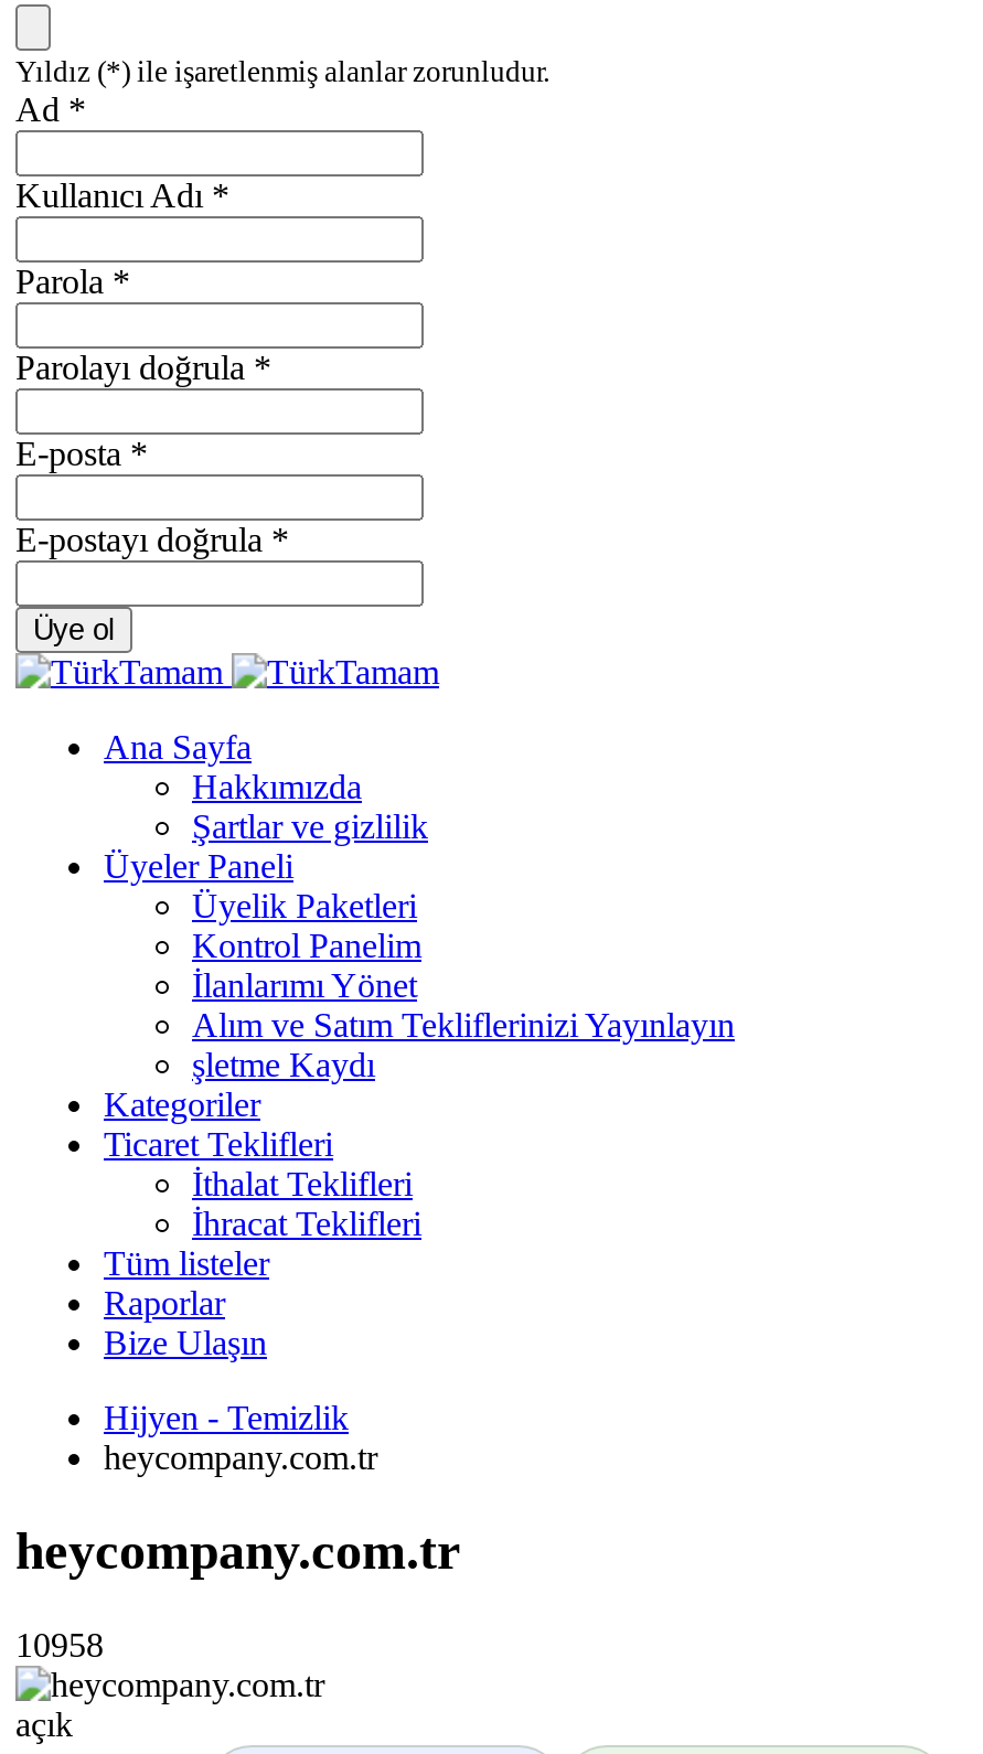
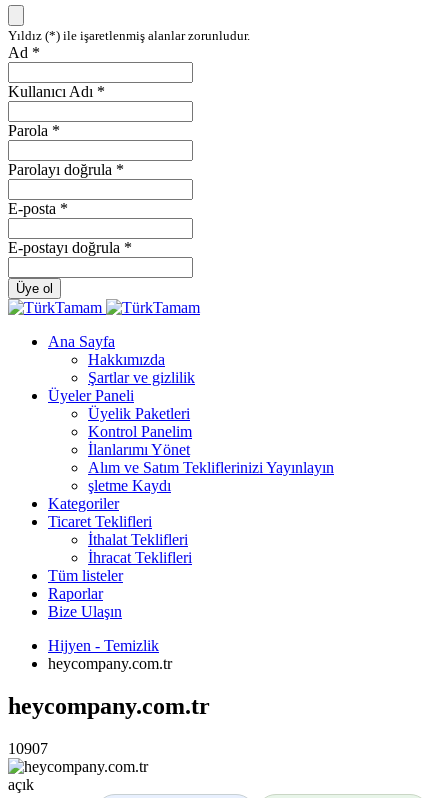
[15,1626,104,1663] 10958 -> [8,740,48,757] 10907

